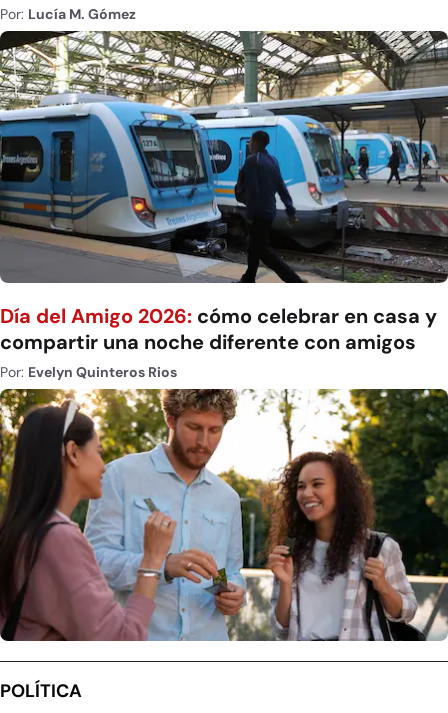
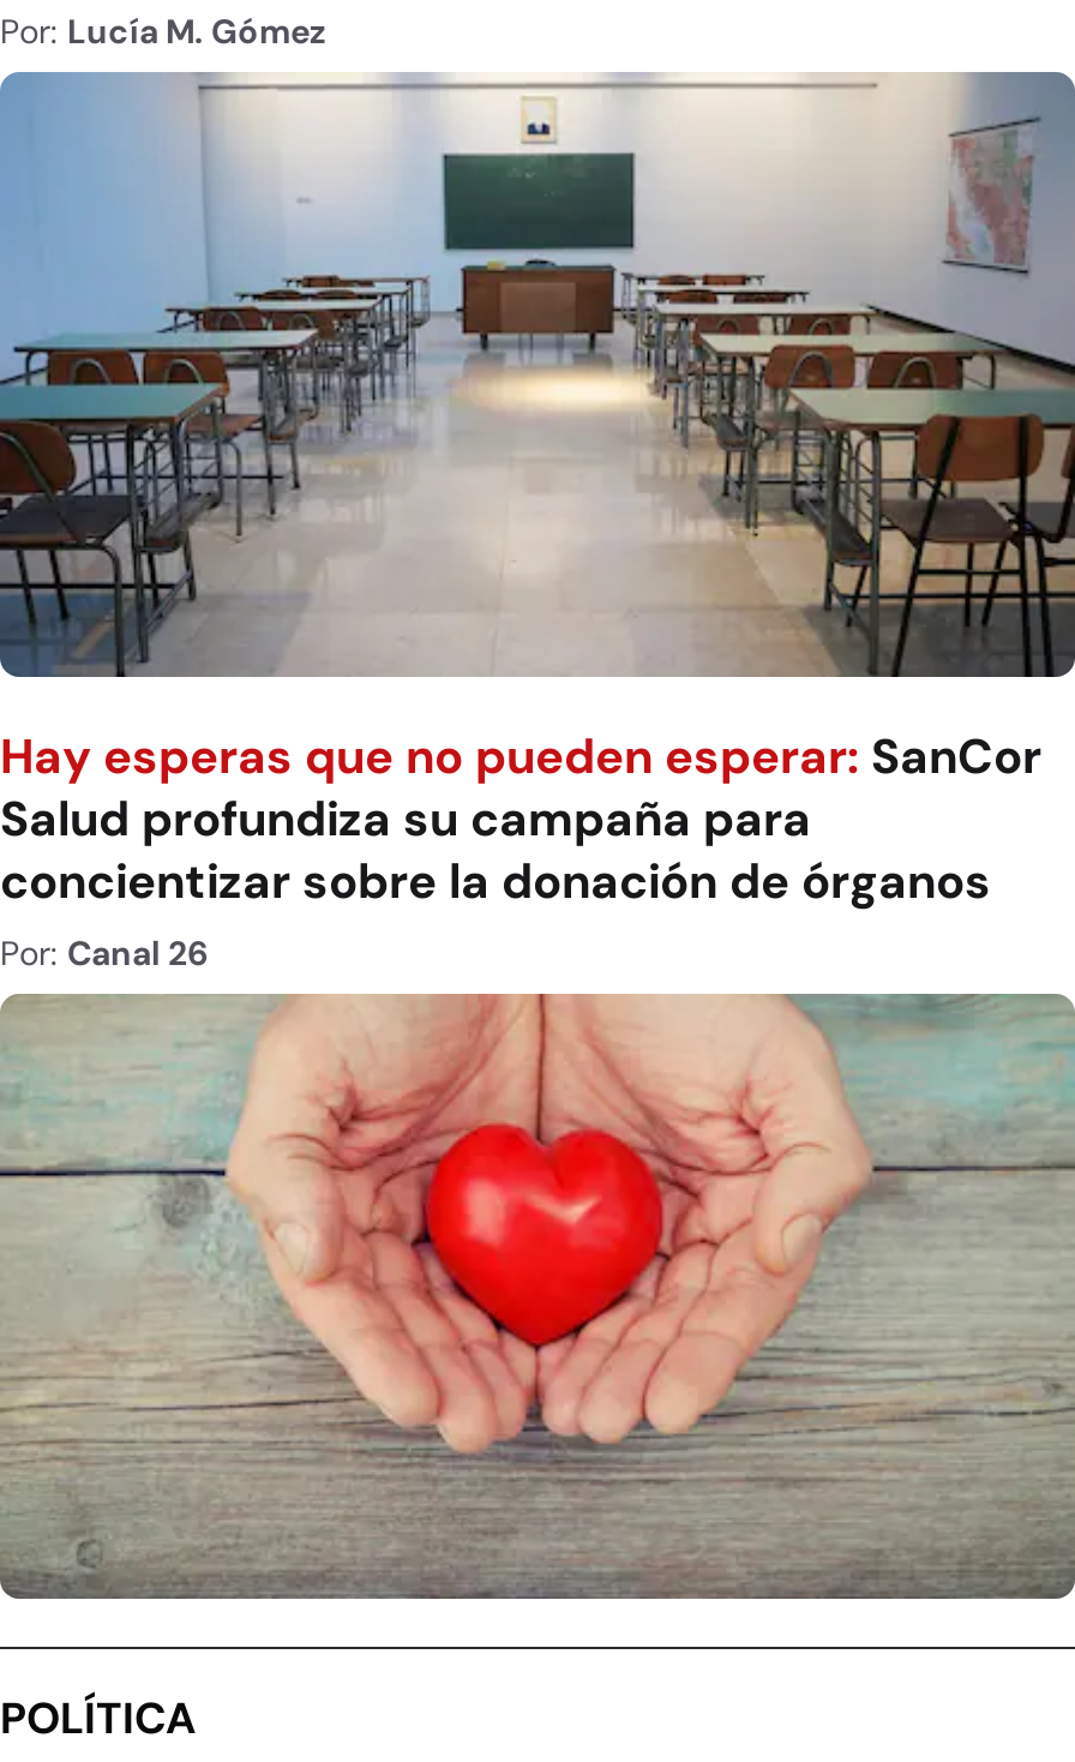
[0,30,445,381] [image] | Día del Amigo 2026: cómo celebrar en casa y | compartir una noche diferente con amigos | Por: Evelyn Quinteros Rios -> [0,71,1068,975] [image] | Hay esperas que no pueden esperar: SanCor | Salud profundiza su campaña para | concientizar sobre la donación de órganos | Por: Canal 26
[3,388,445,641] [image] -> [7,993,1068,1600] [image]

